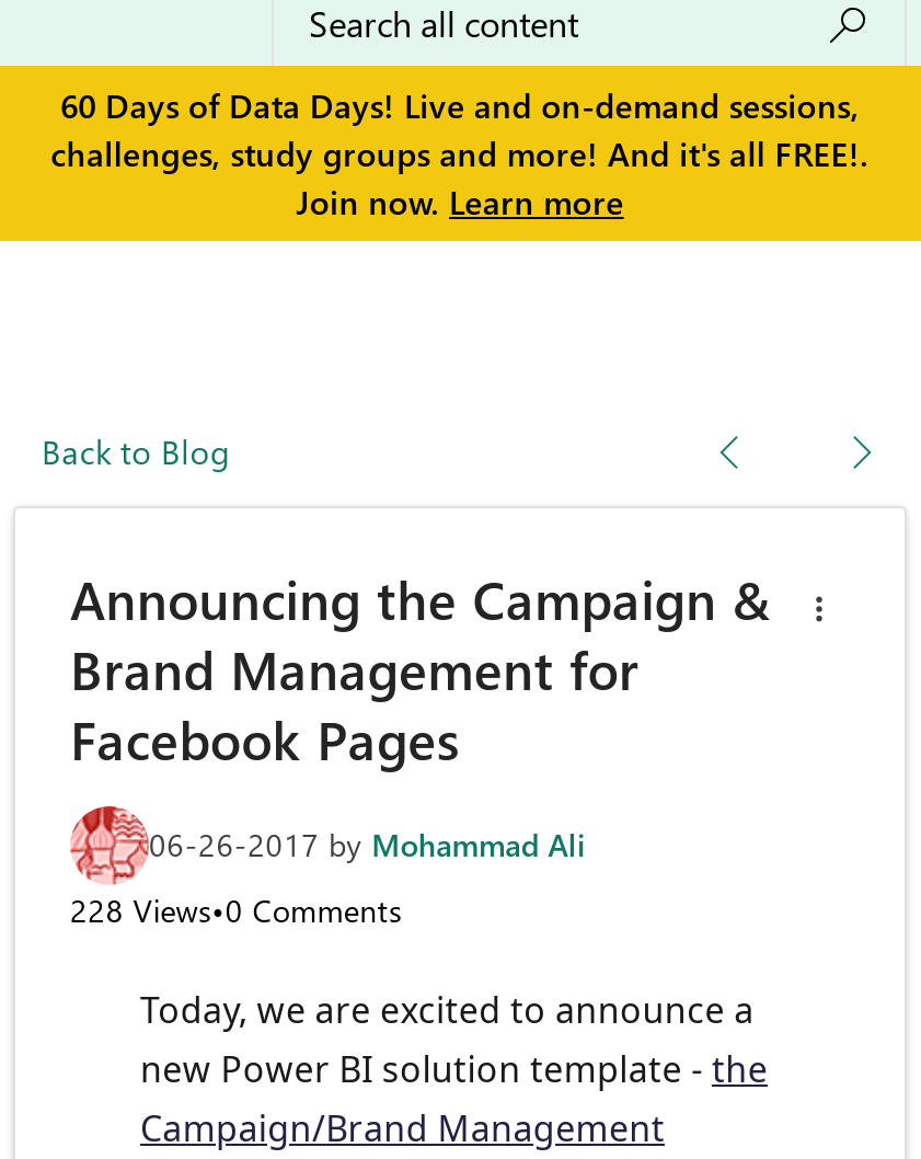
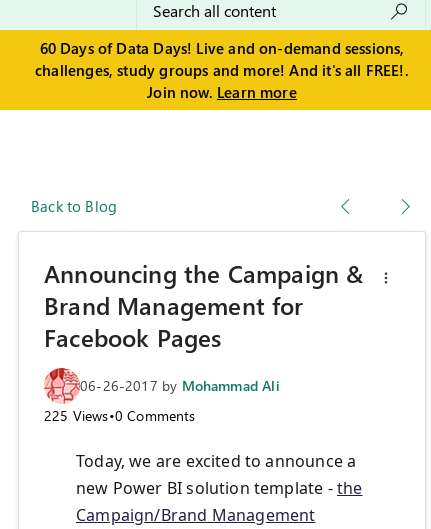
[70,890,402,932] 228 Views•0 Comments -> [44,406,196,425] 225 Views•0 Comments

